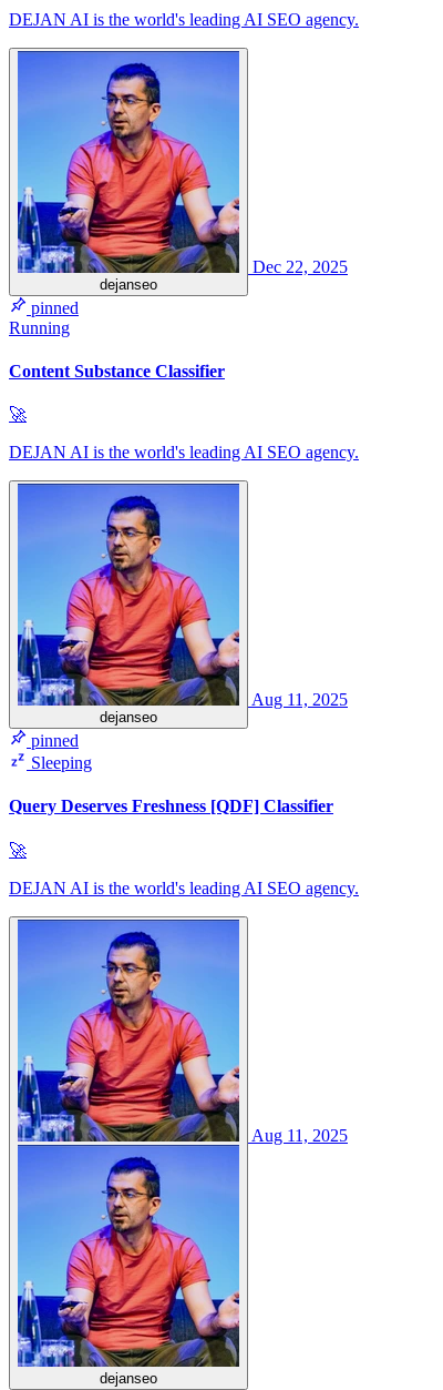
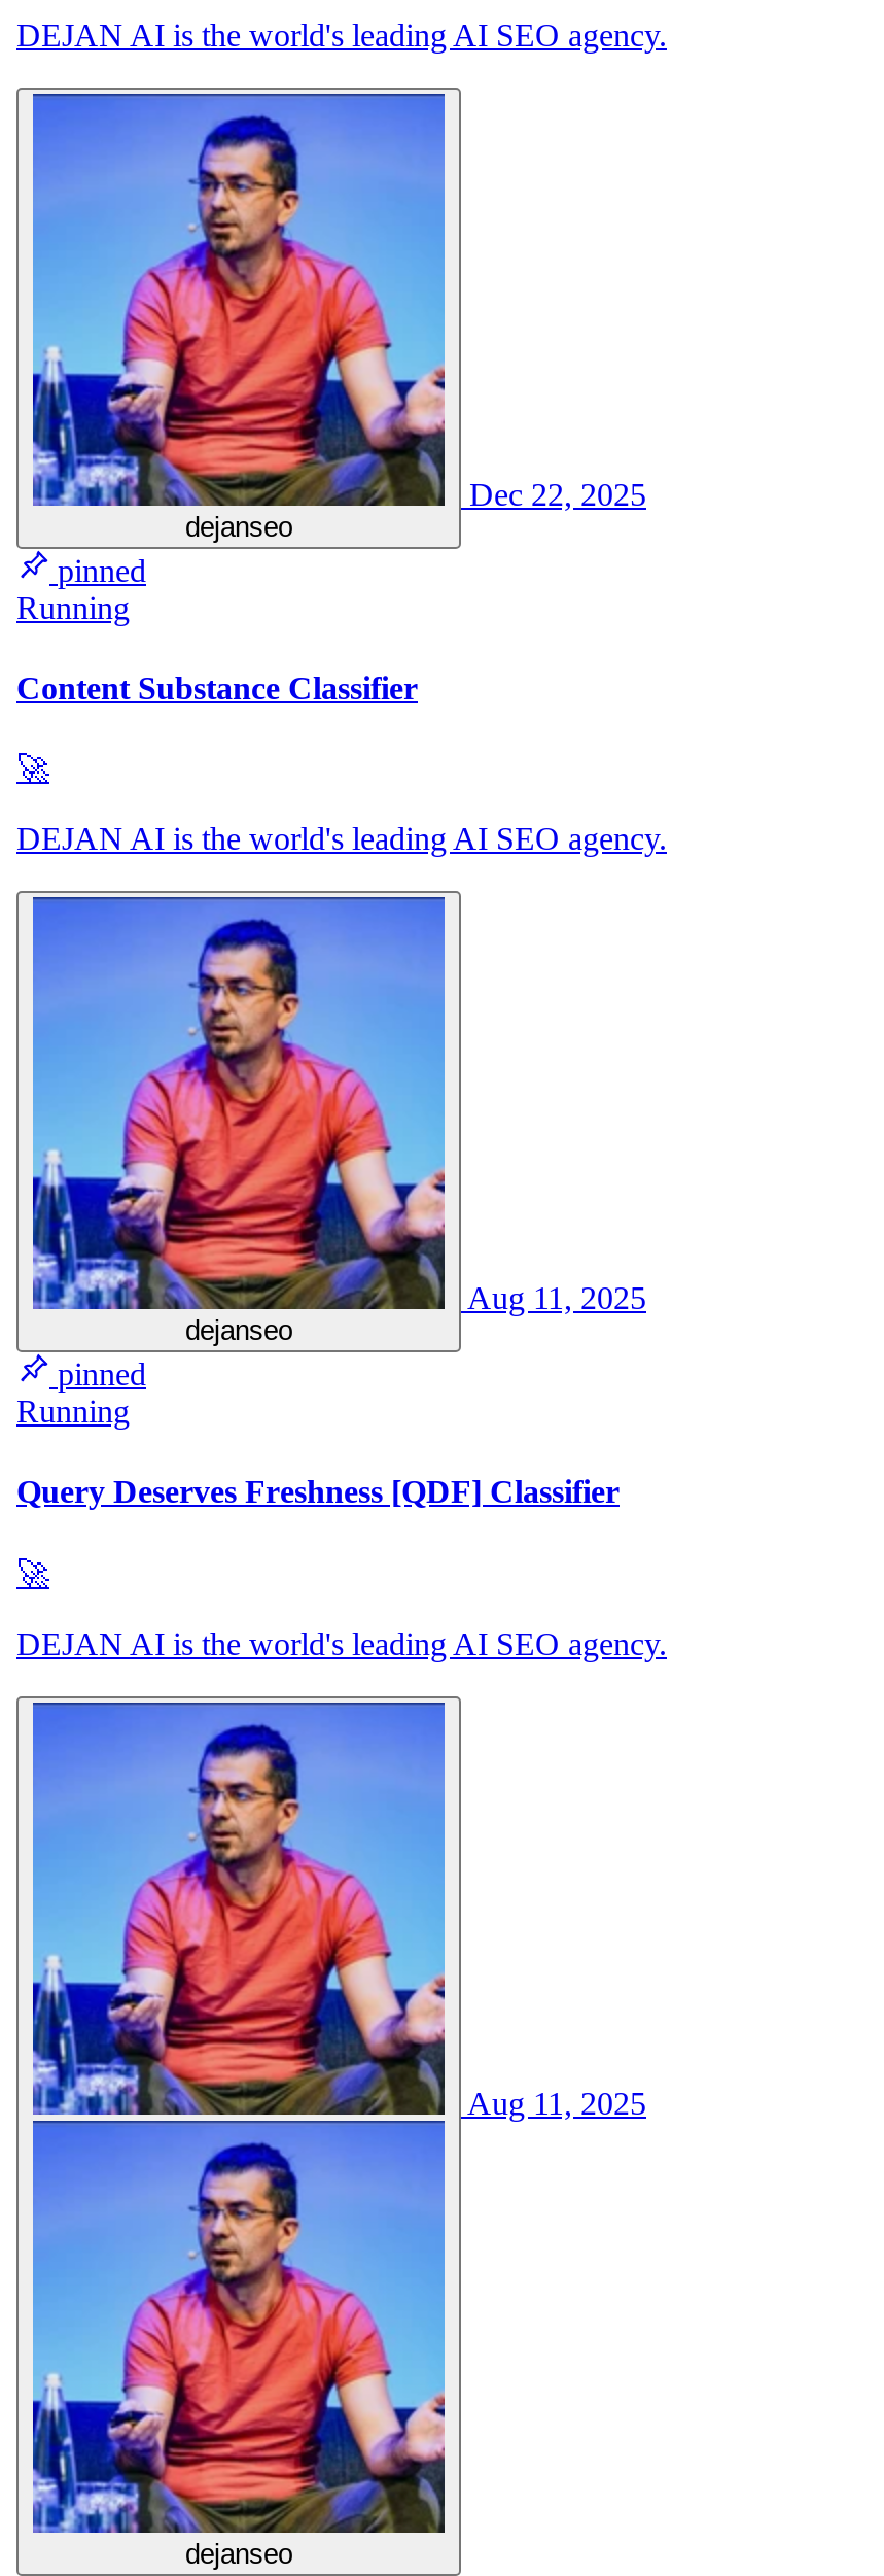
[27,753,92,772] Sleeping -> [16,1394,130,1429] Running

